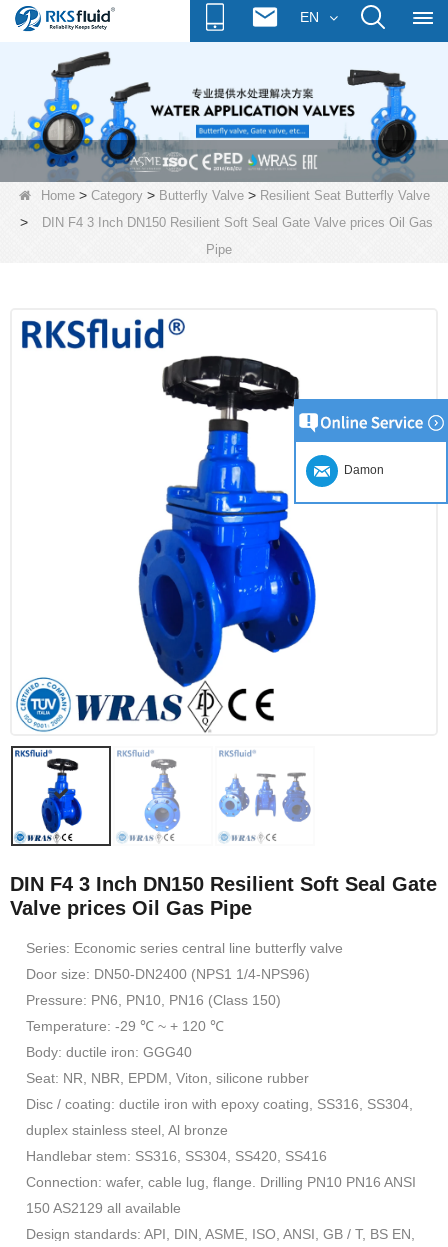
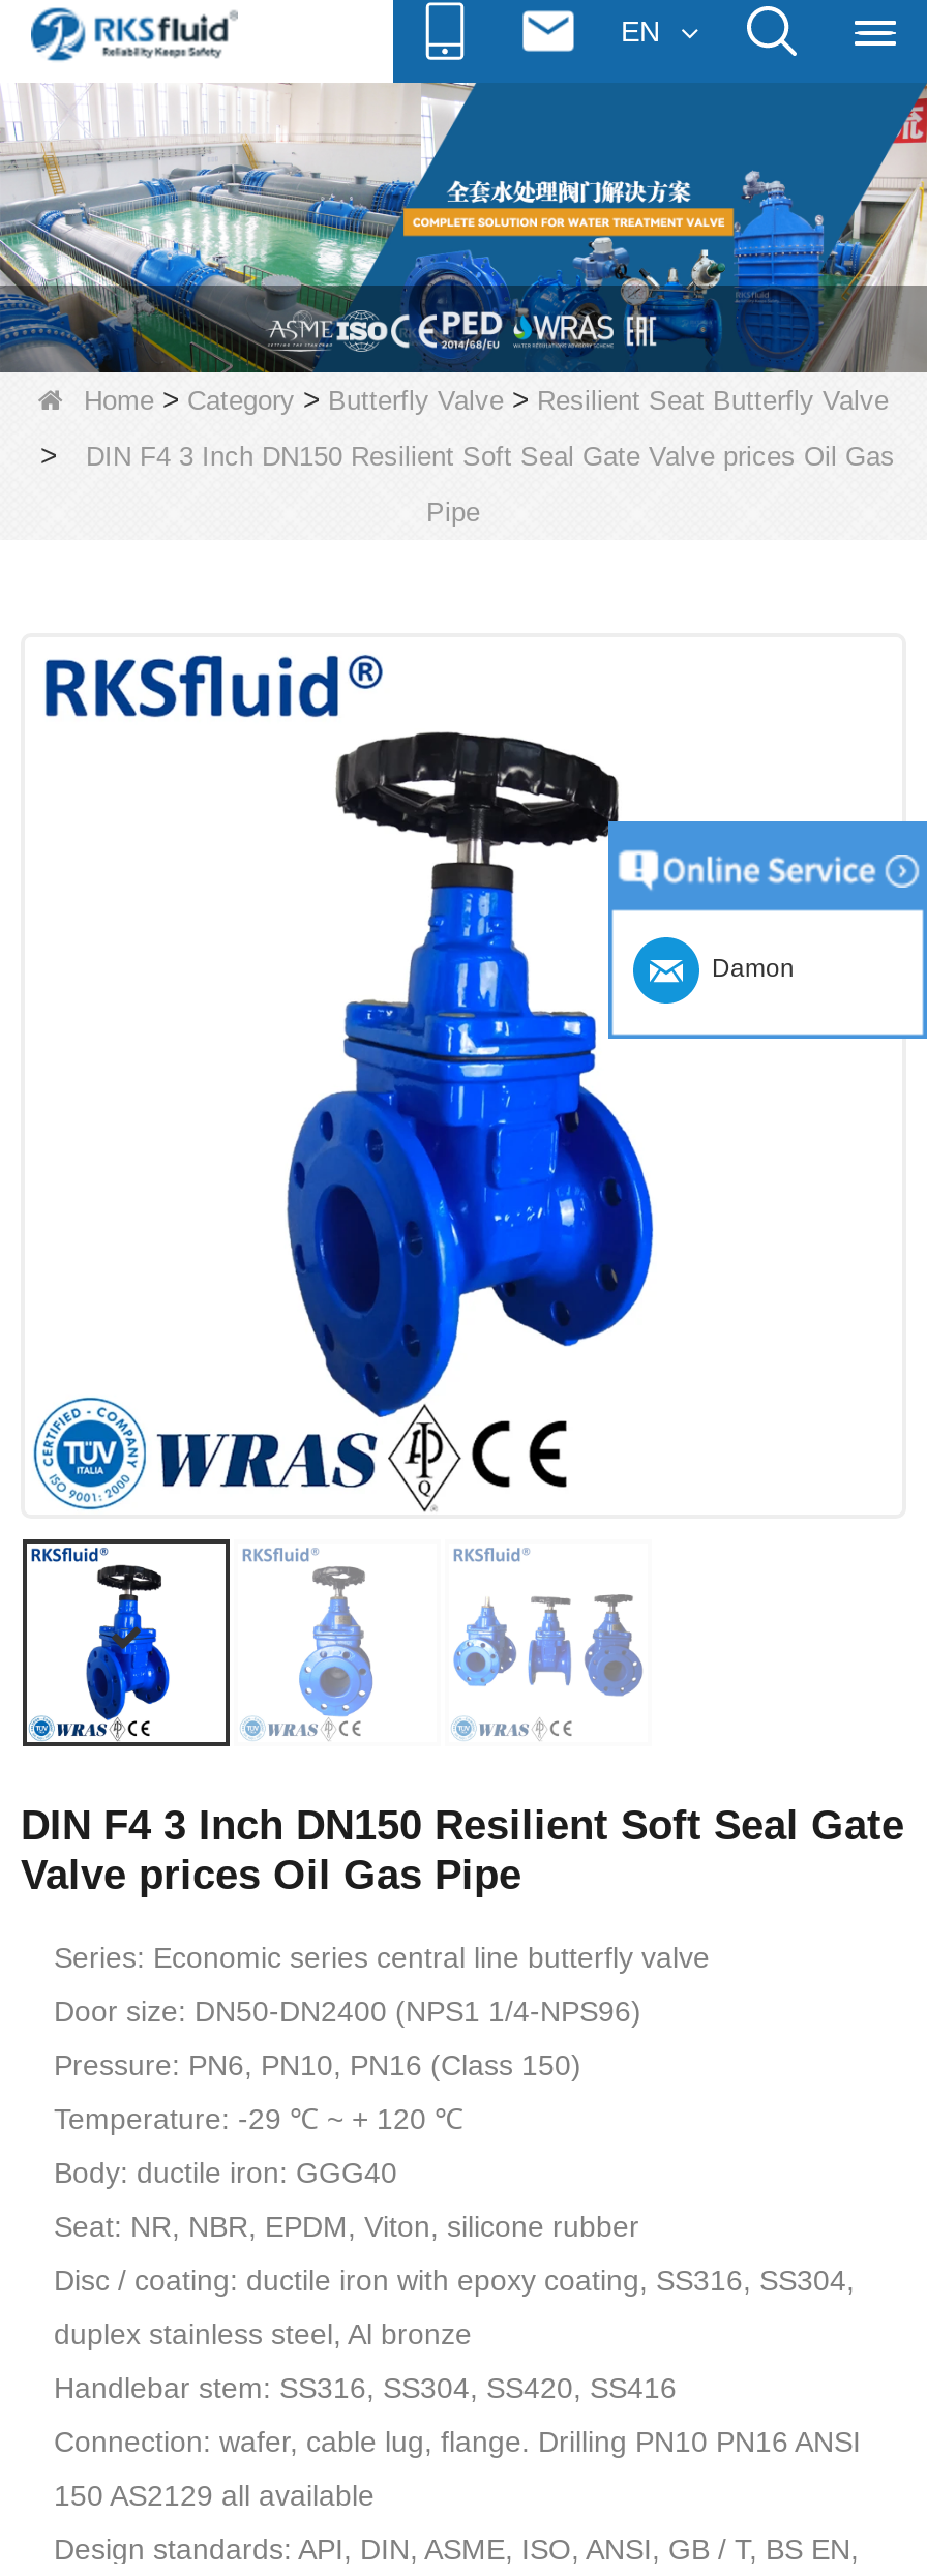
[3,41,445,183] [image] -> [6,81,921,375] [image]

